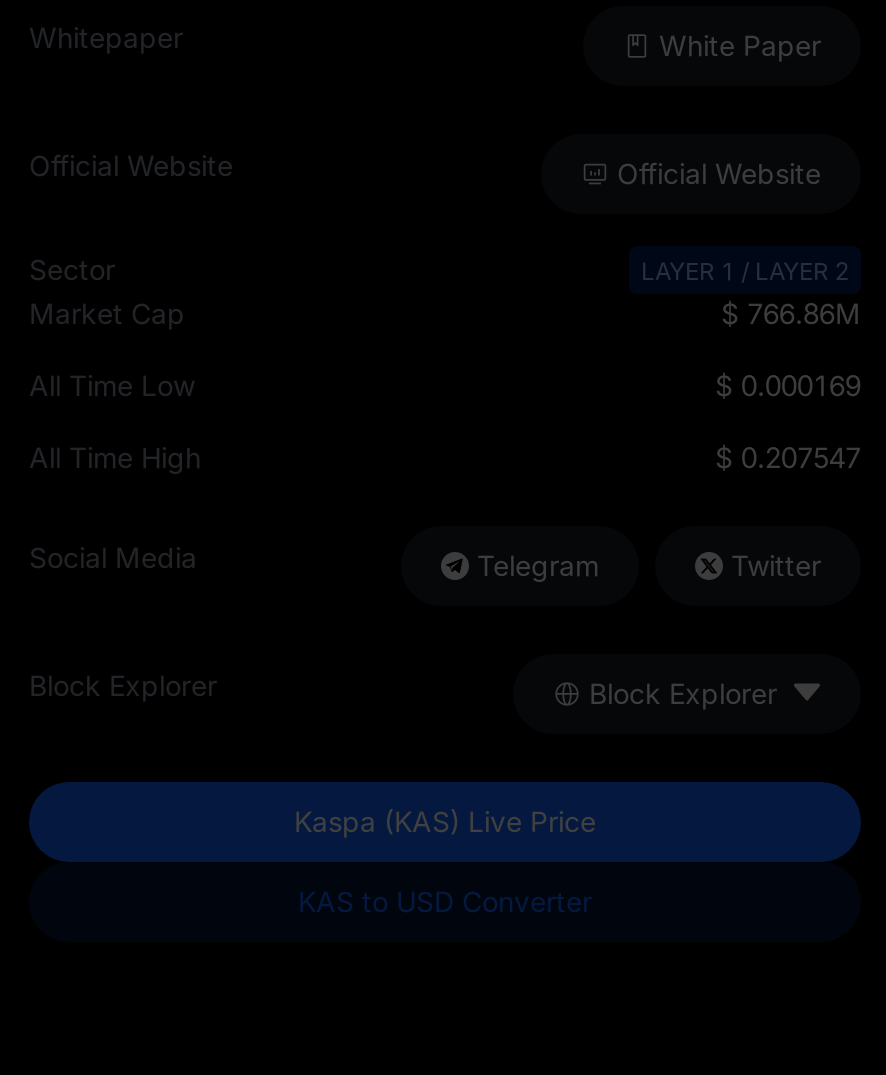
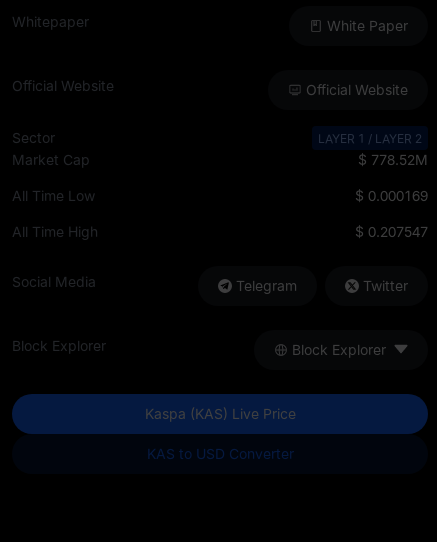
[721,296,861,330] $ 766.86M -> [358,151,428,168] $ 778.52M

